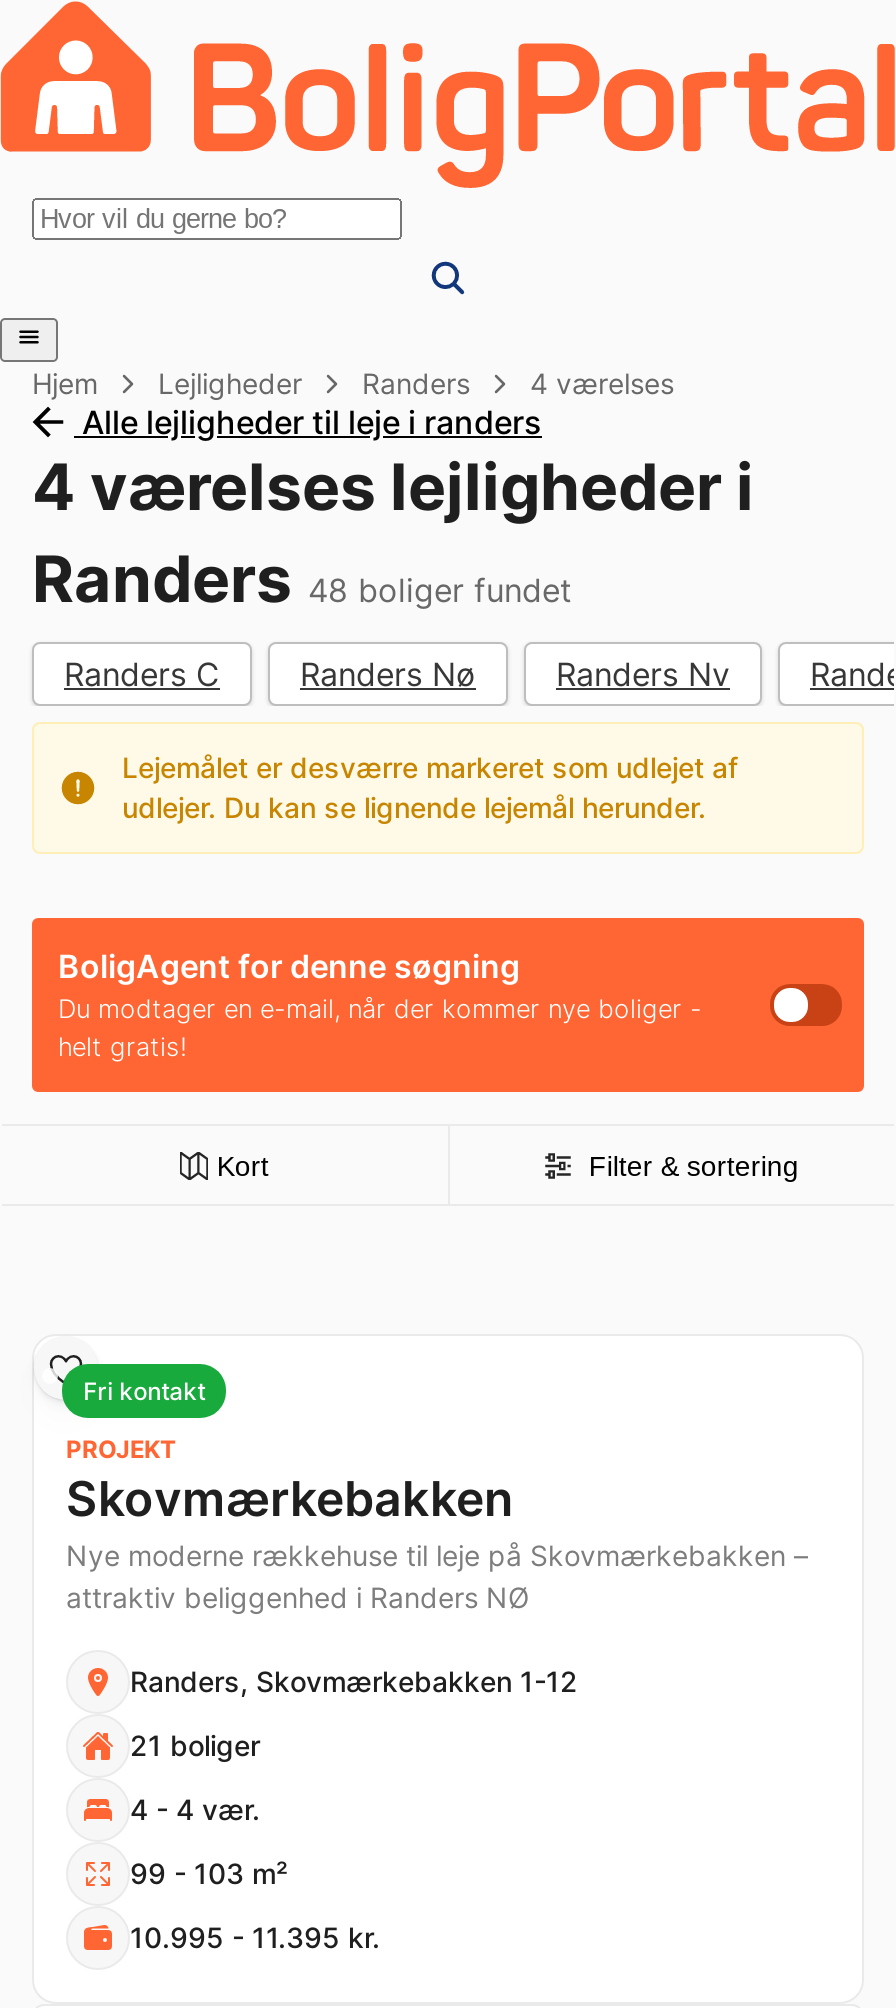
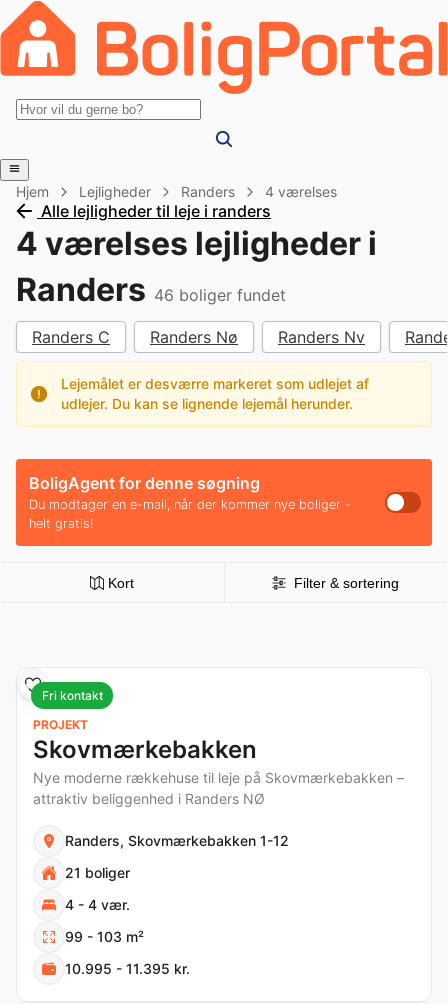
[32,540,572,618] Randers 48 boliger fundet -> [16,270,286,309] Randers 46 boliger fundet

